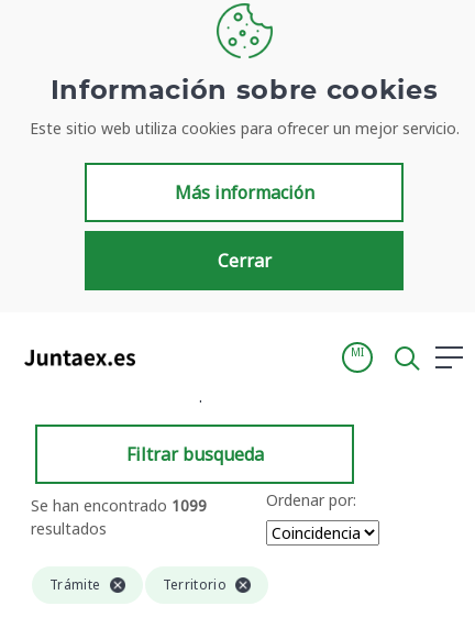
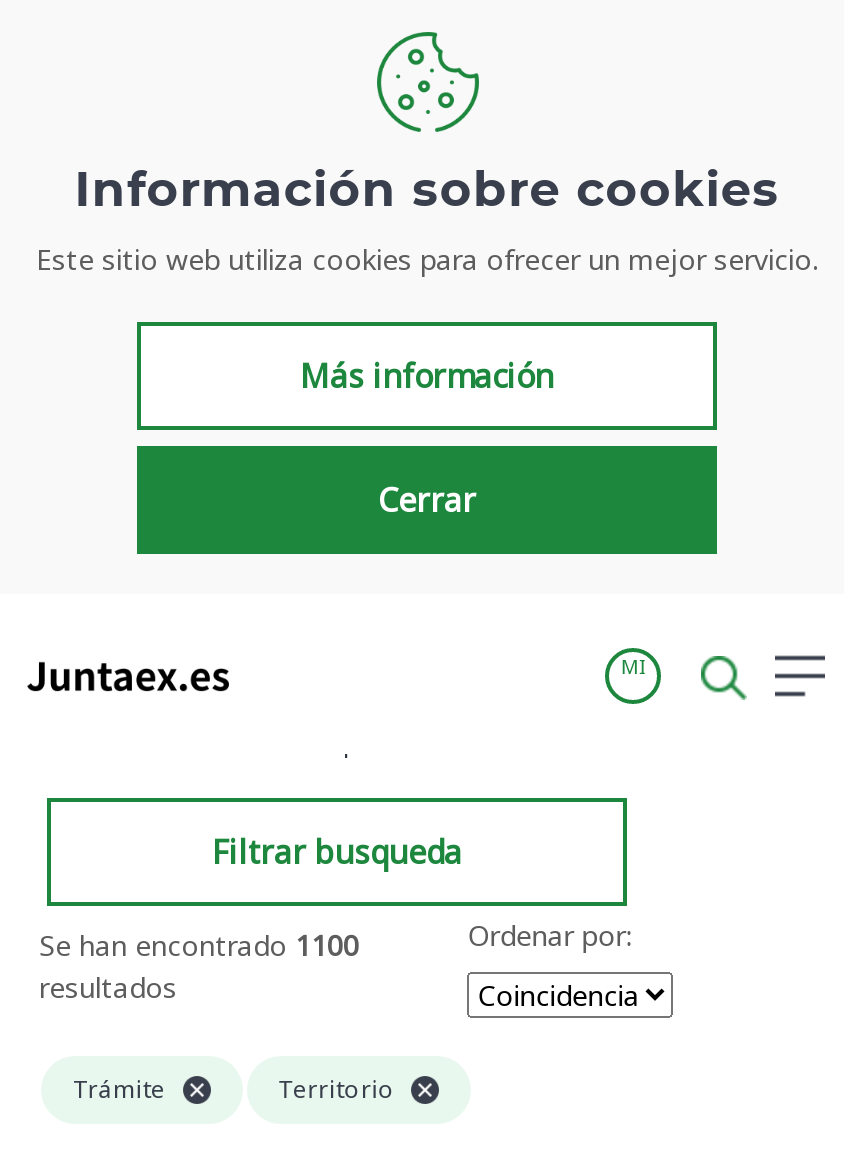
[31,495,207,516] Se han encontrado 1099 -> [39,926,359,964] Se han encontrado 1100

